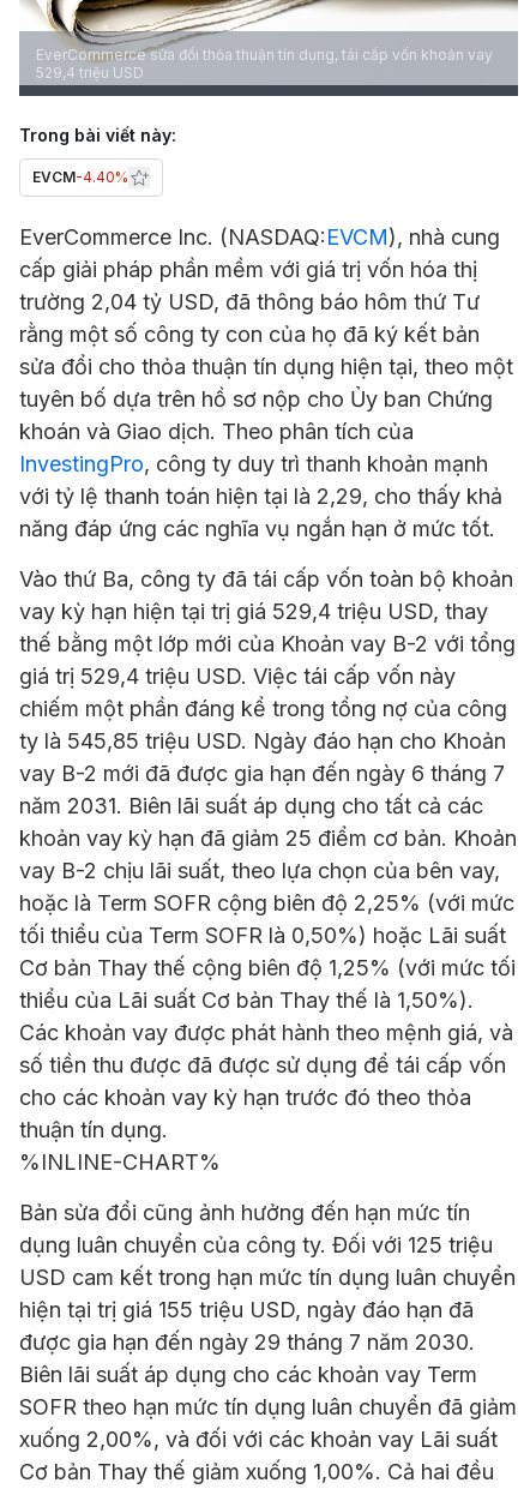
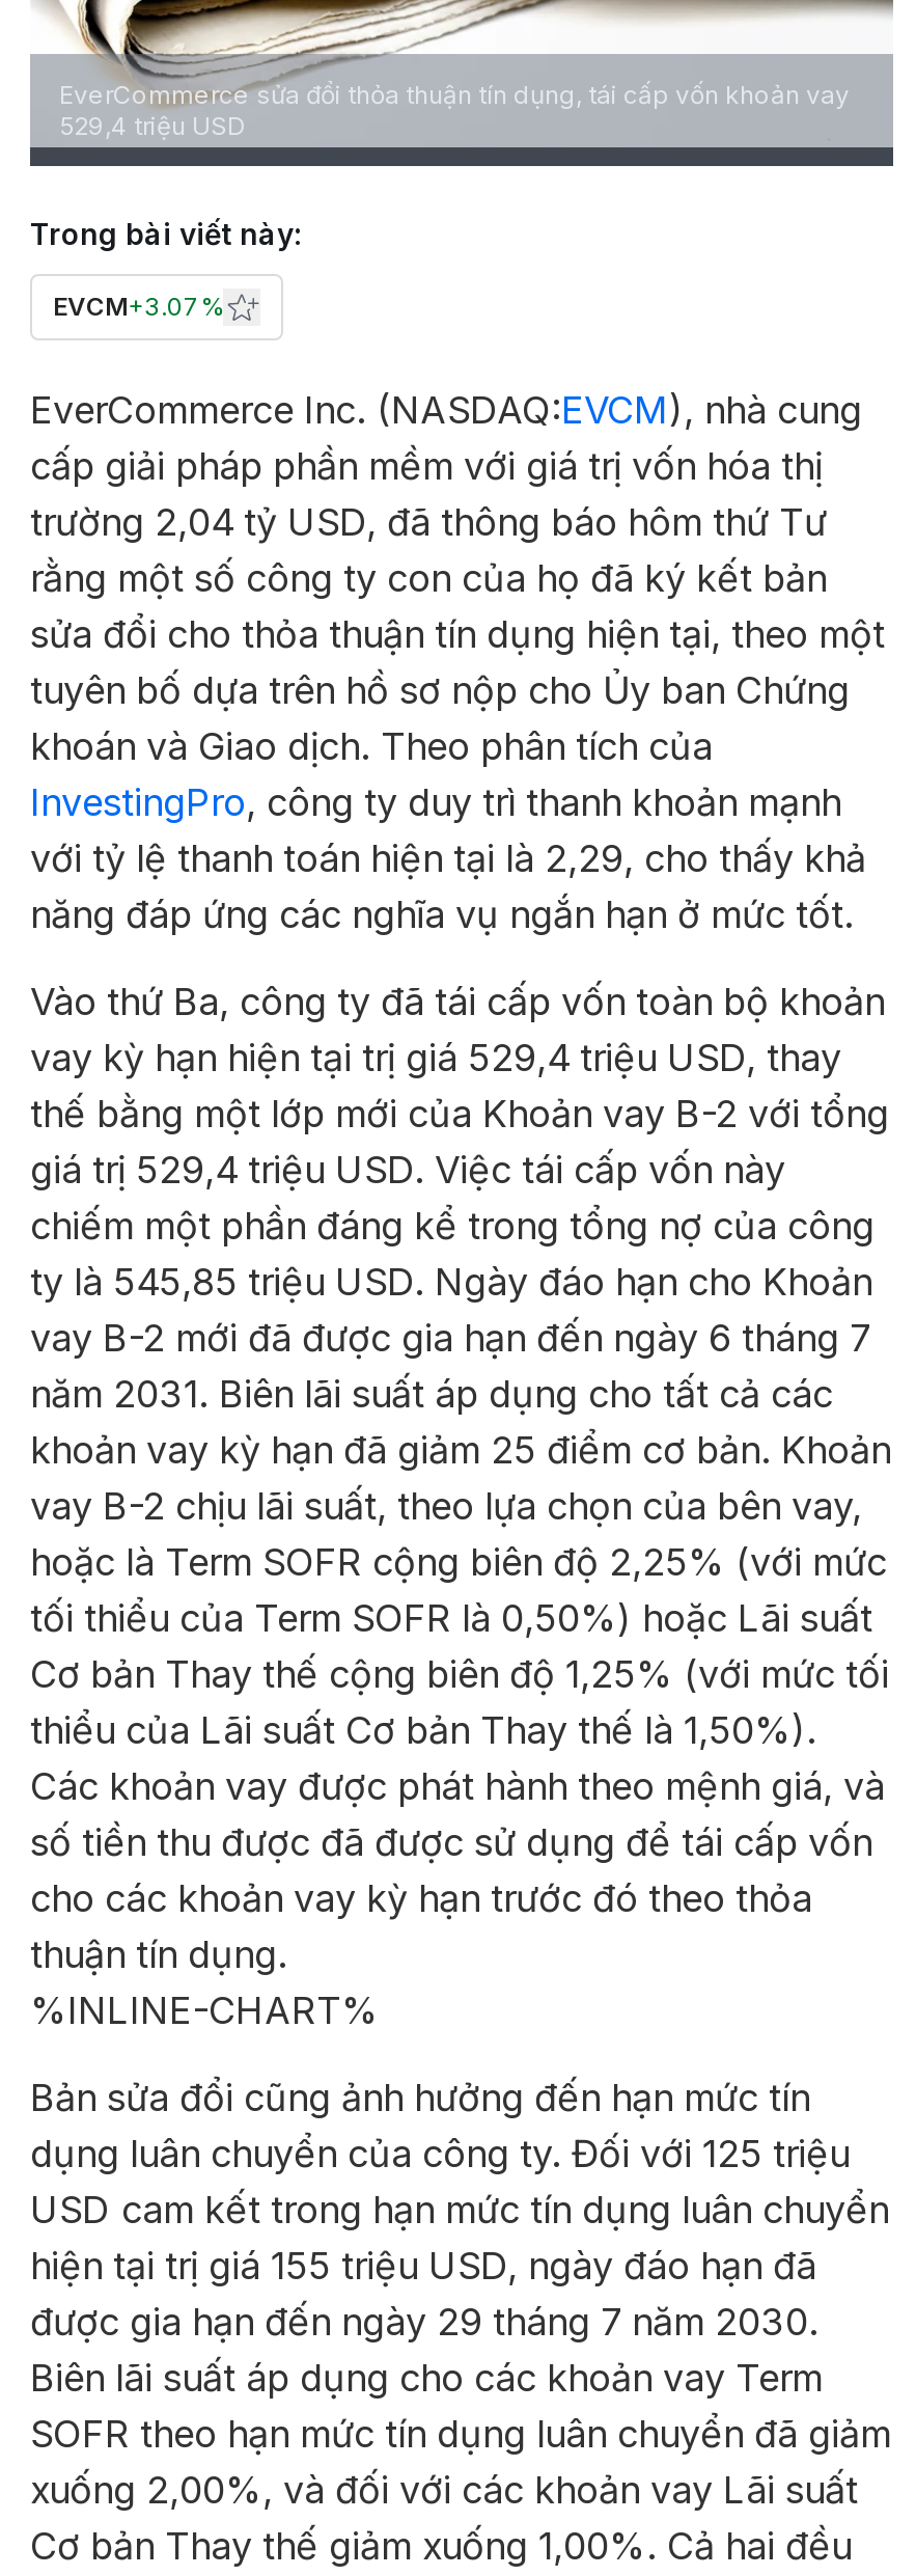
[32,168,128,186] EVCM-4.40% -> [53,290,223,321] EVCM+3.07%

